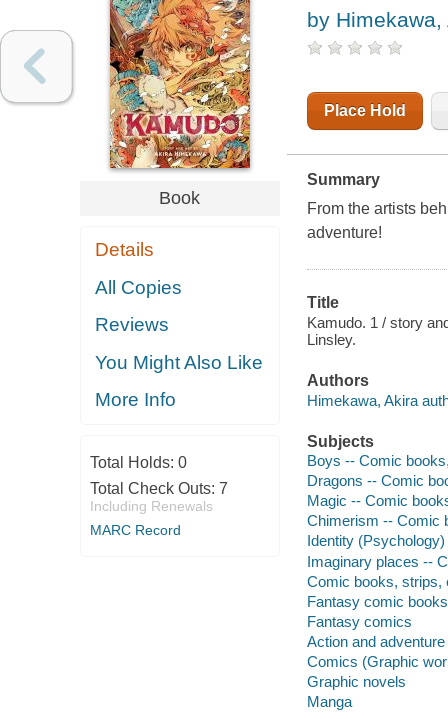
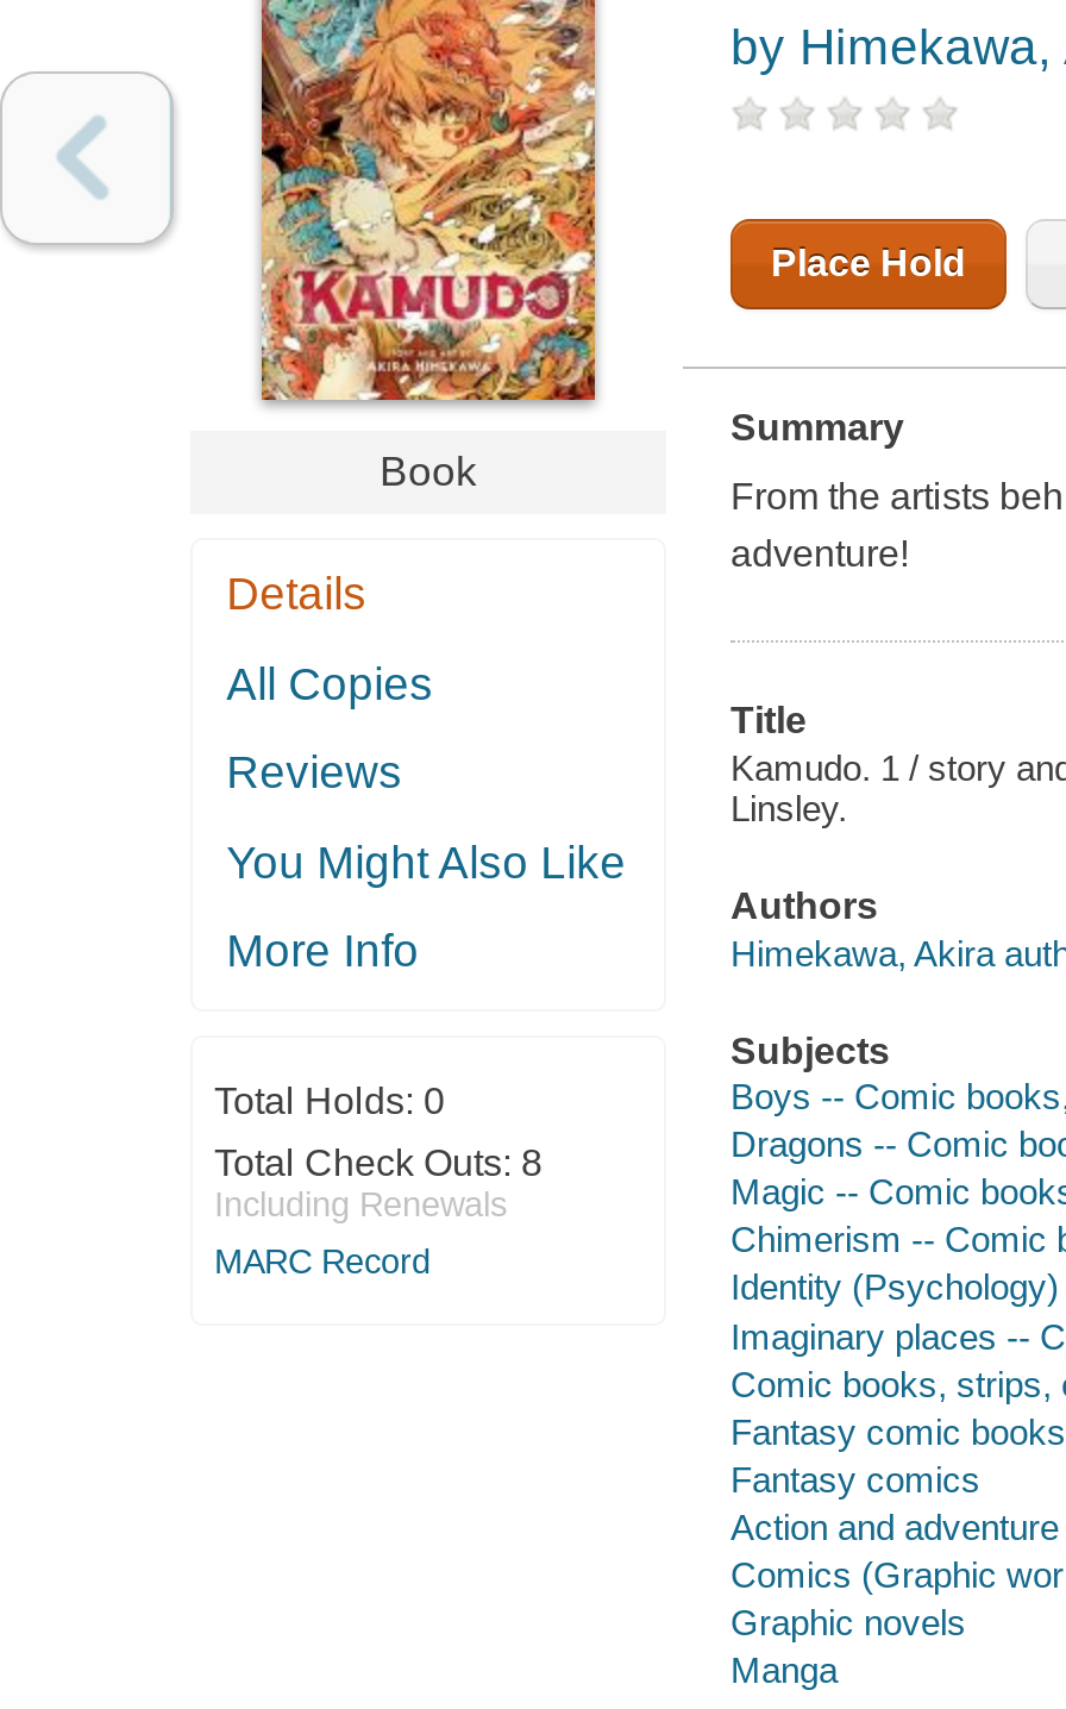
[90,480,228,497] Total Check Outs: 7 -> [214,1142,543,1182] Total Check Outs: 8

